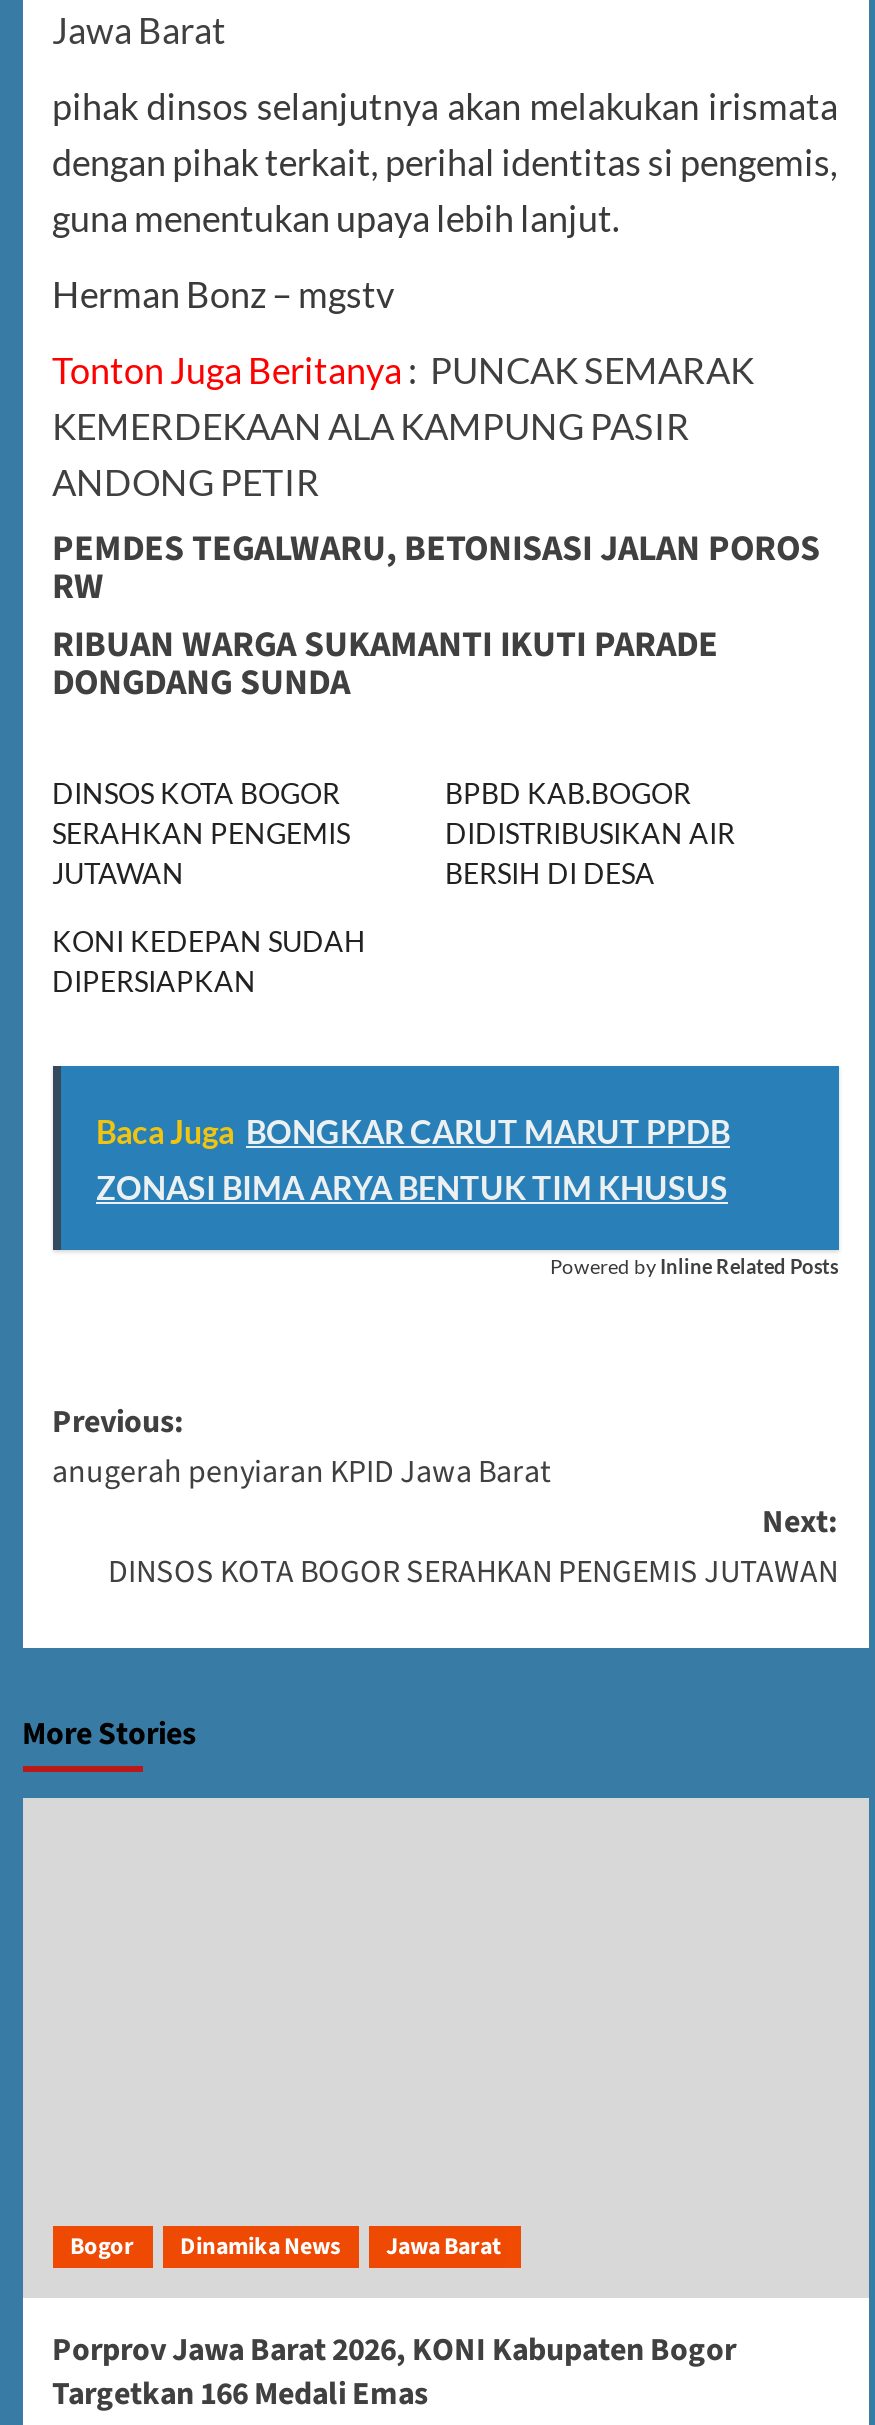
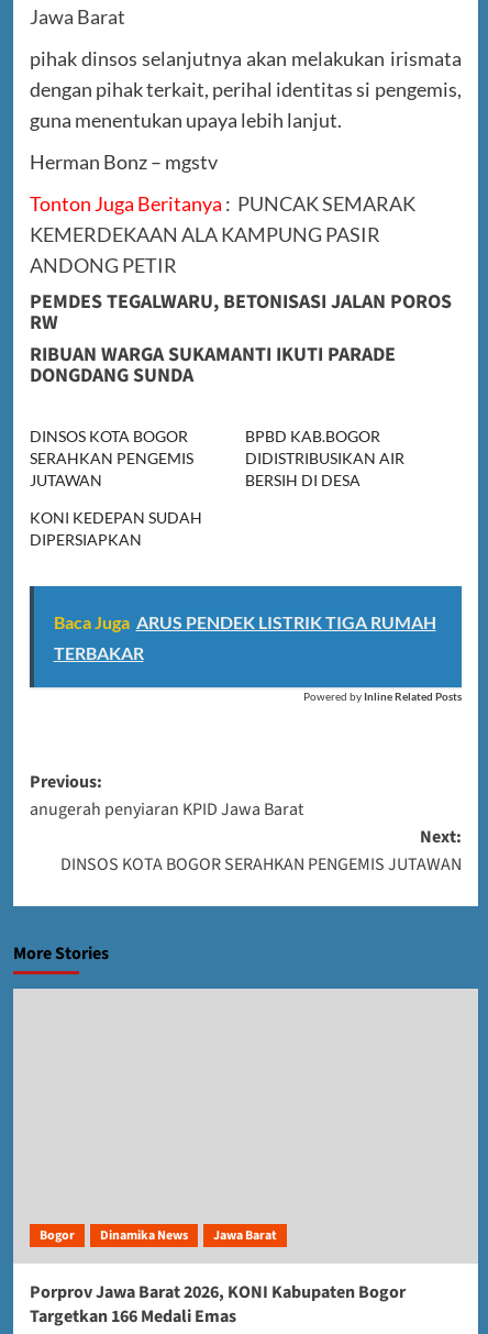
[96,1112,730,1150] Baca Juga BONGKAR CARUT MARUT PPDB -> [53,612,436,632] Baca Juga ARUS PENDEK LISTRIK TIGA RUMAH
[96,1168,728,1206] ZONASI BIMA ARYA BENTUK TIM KHUSUS -> [53,642,143,663] TERBAKAR

